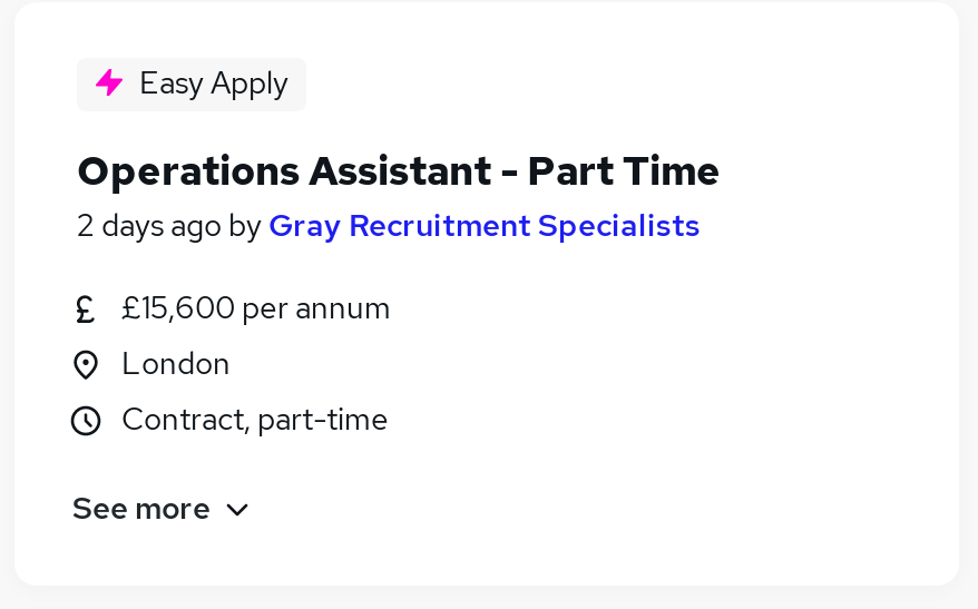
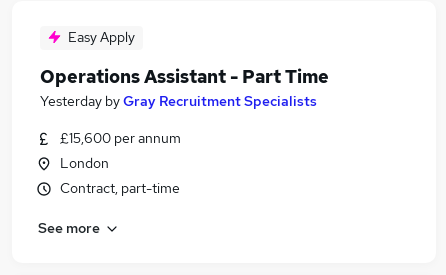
[77,205,701,245] 2 days ago by Gray Recruitment Specialists -> [40,92,317,110] Yesterday by Gray Recruitment Specialists

